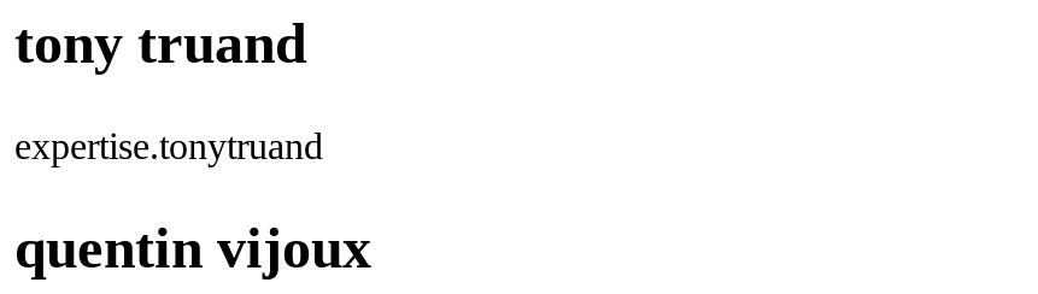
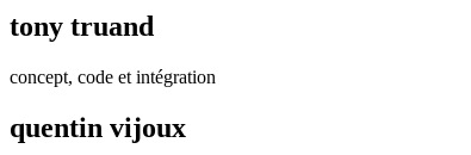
[14,125,323,166] expertise.tonytruand -> [10,67,216,87] concept, code et intégration

